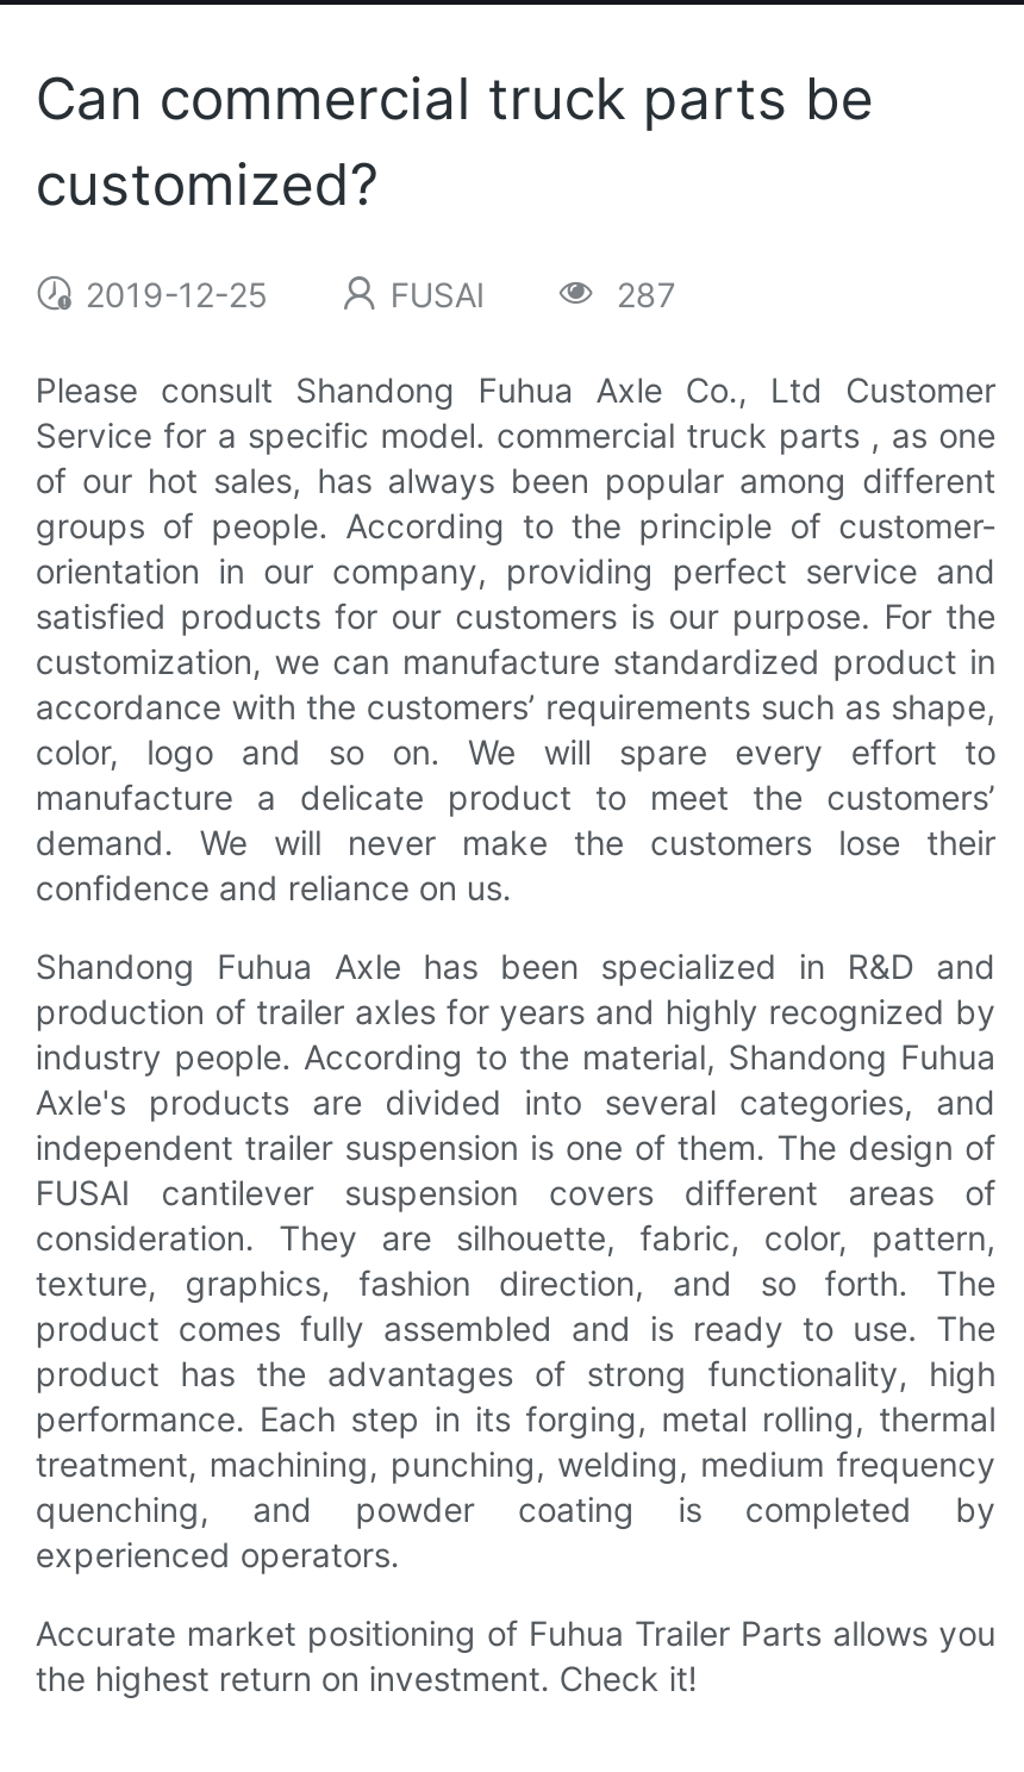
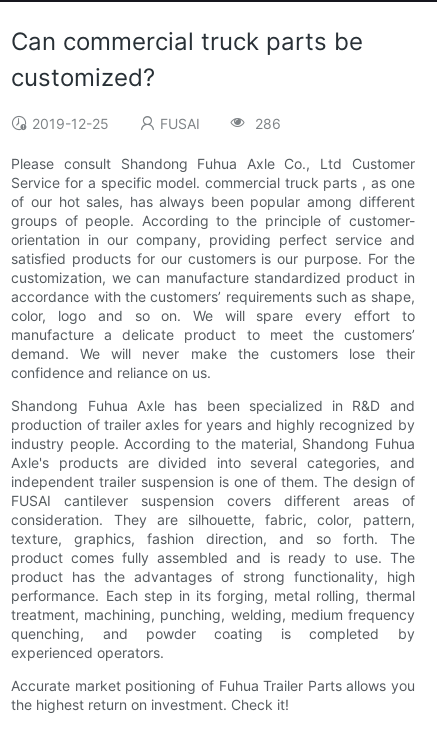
[617,275,676,315] 287 -> [255,115,281,132] 286

